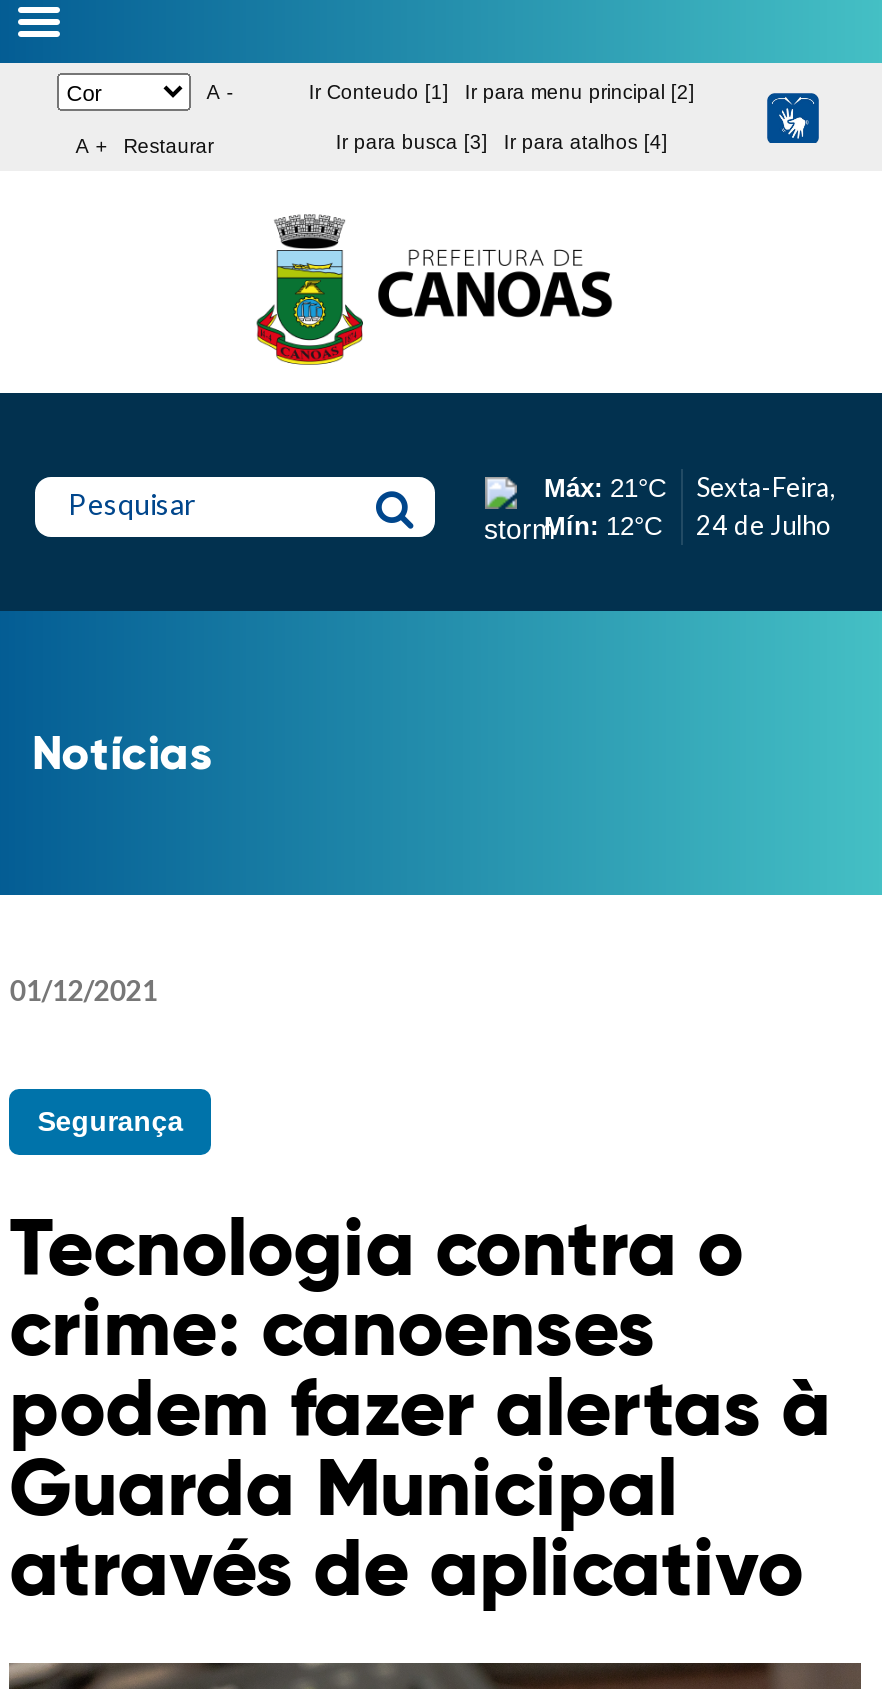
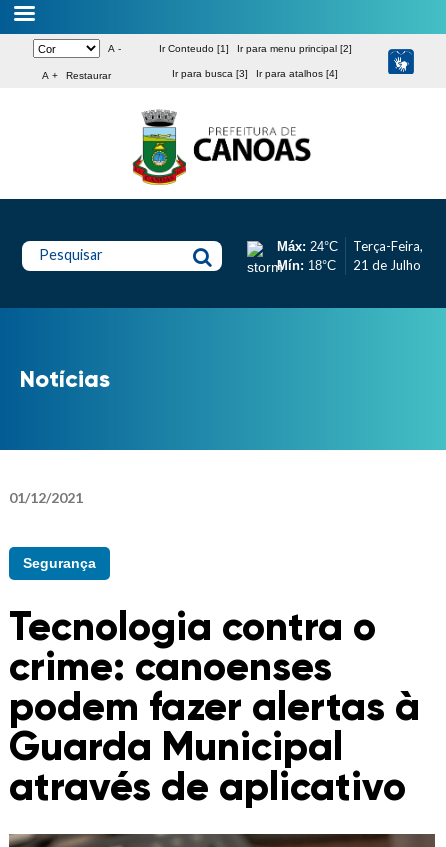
[544,474,666,542] Máx: 21°C | Mín: 12°C -> [276,239,337,273] Máx: 24°C | Mín: 18°C
[696,472,836,542] Sexta-Feira, | 24 de Julho -> [352,238,422,273] Terça-Feira, | 21 de Julho

